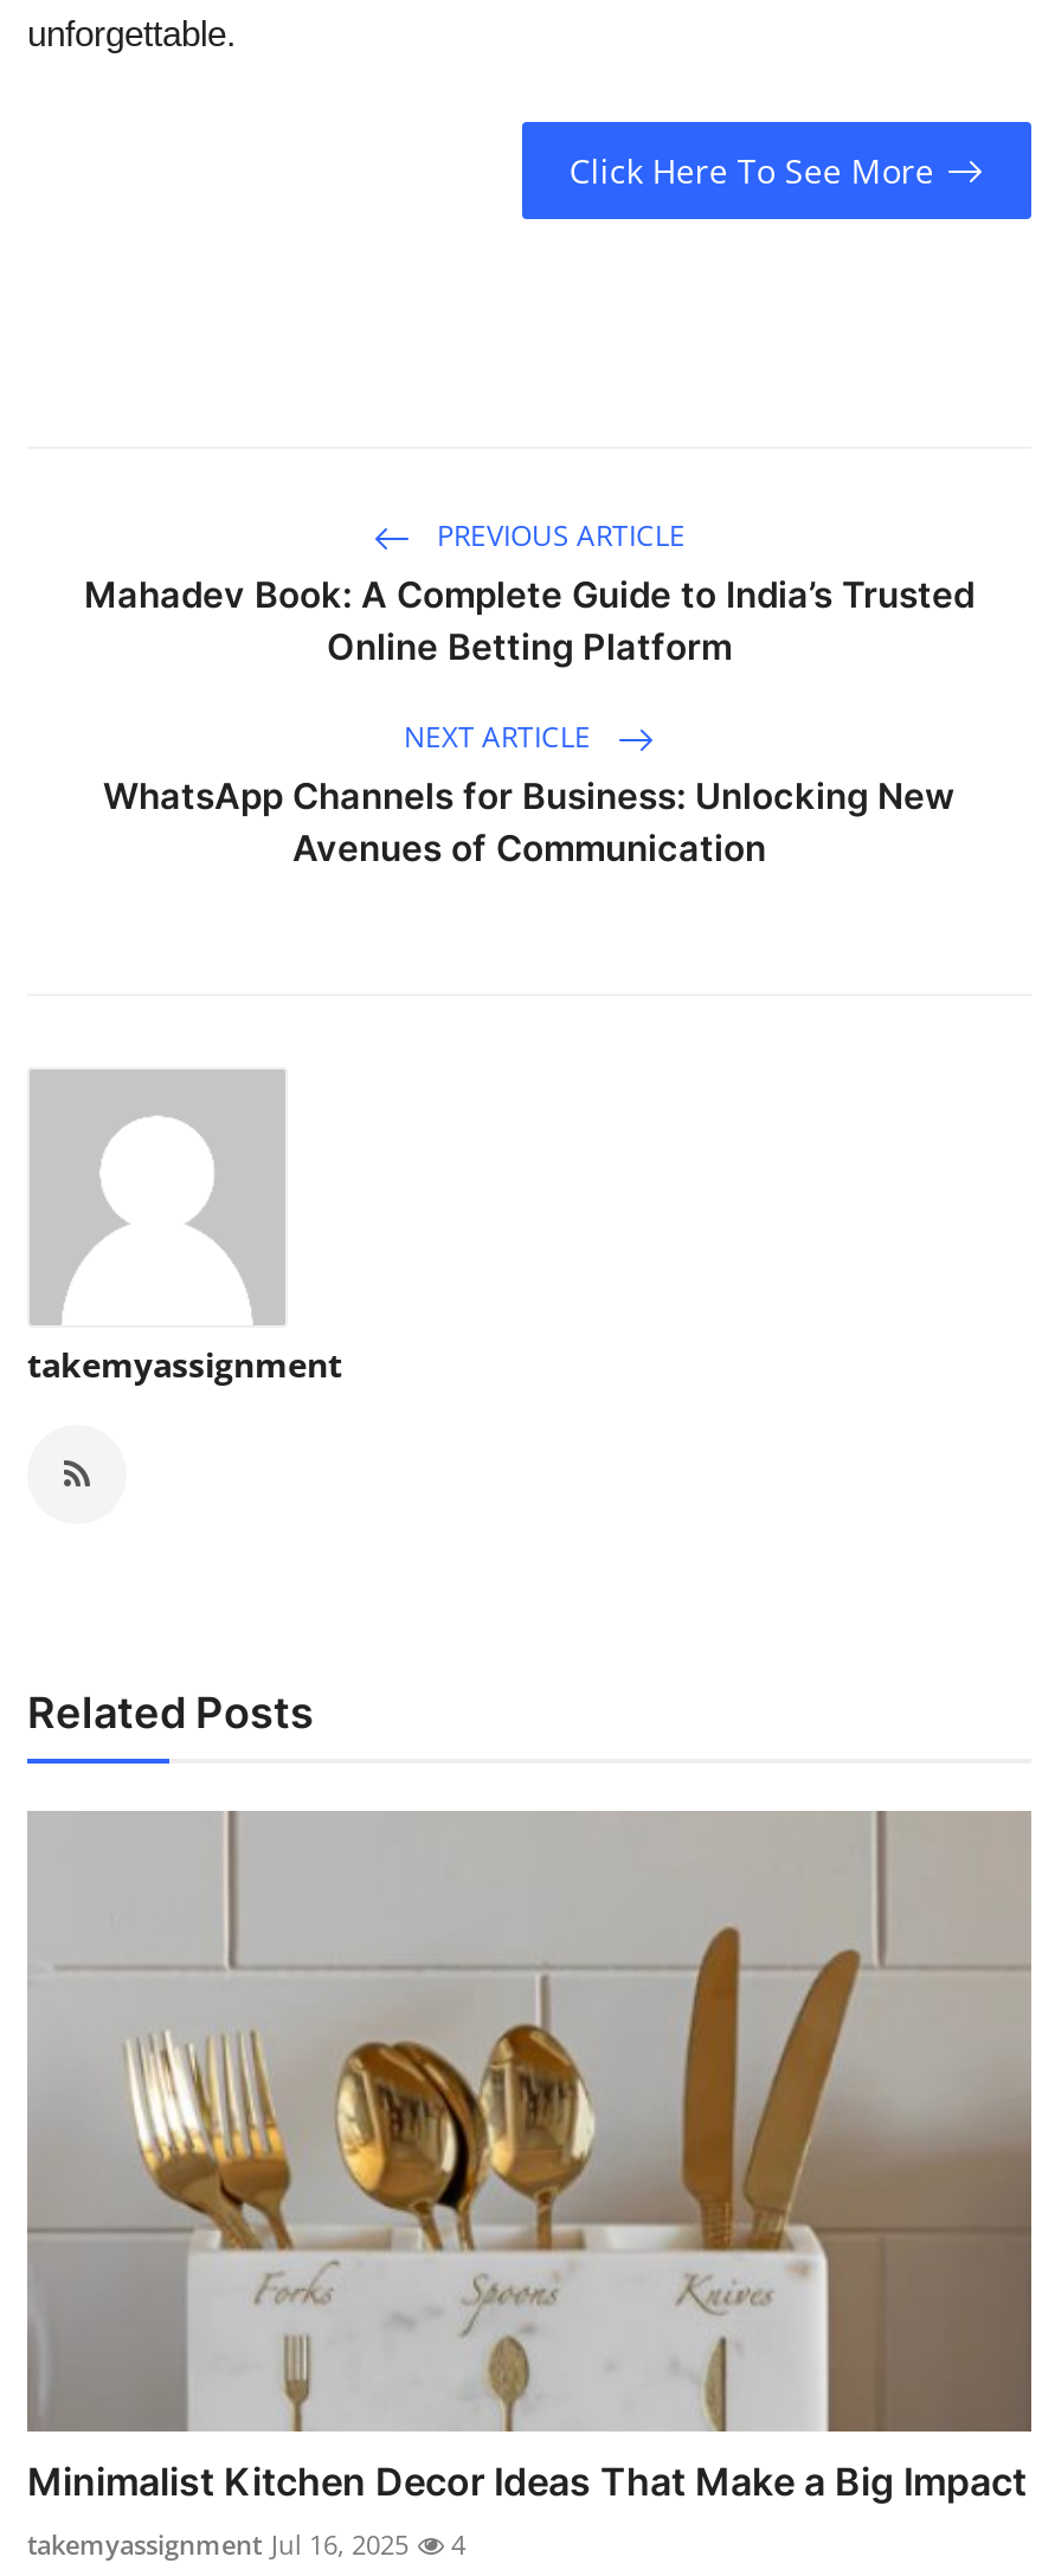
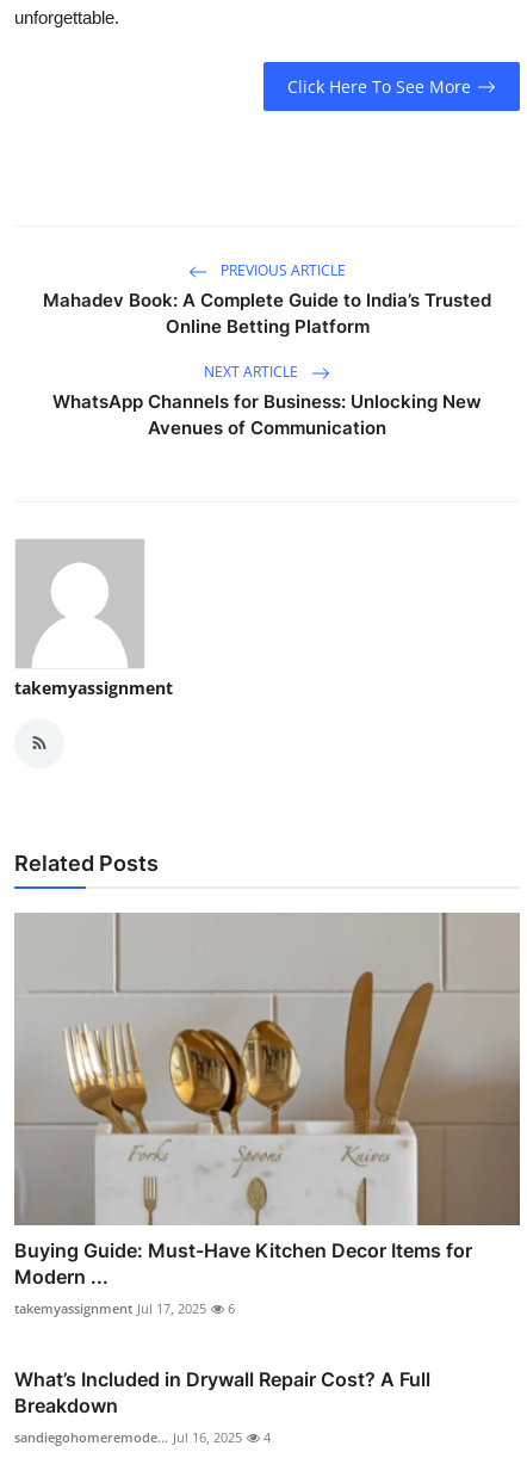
[27,2458,1027,2562] Minimalist Kitchen Decor Ideas That Make a Big Impact | takemyassignment Jul 16, 2025 -> [14,1239,472,1446] Buying Guide: Must-Have Kitchen Decor Items for | Modern ... | takemyassignment Jul 17, 2025 | 6 | What’s Included in Drywall Repair Cost? A Full | Breakdown | sandiegohomeremode... Jul 16, 2025

